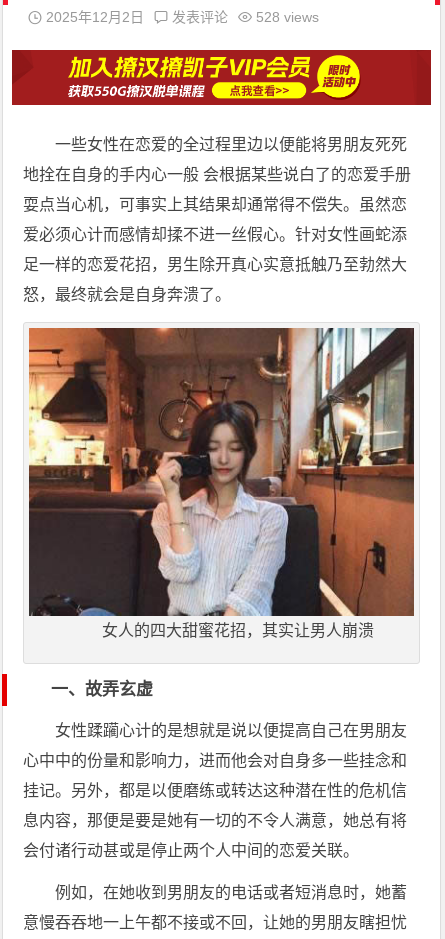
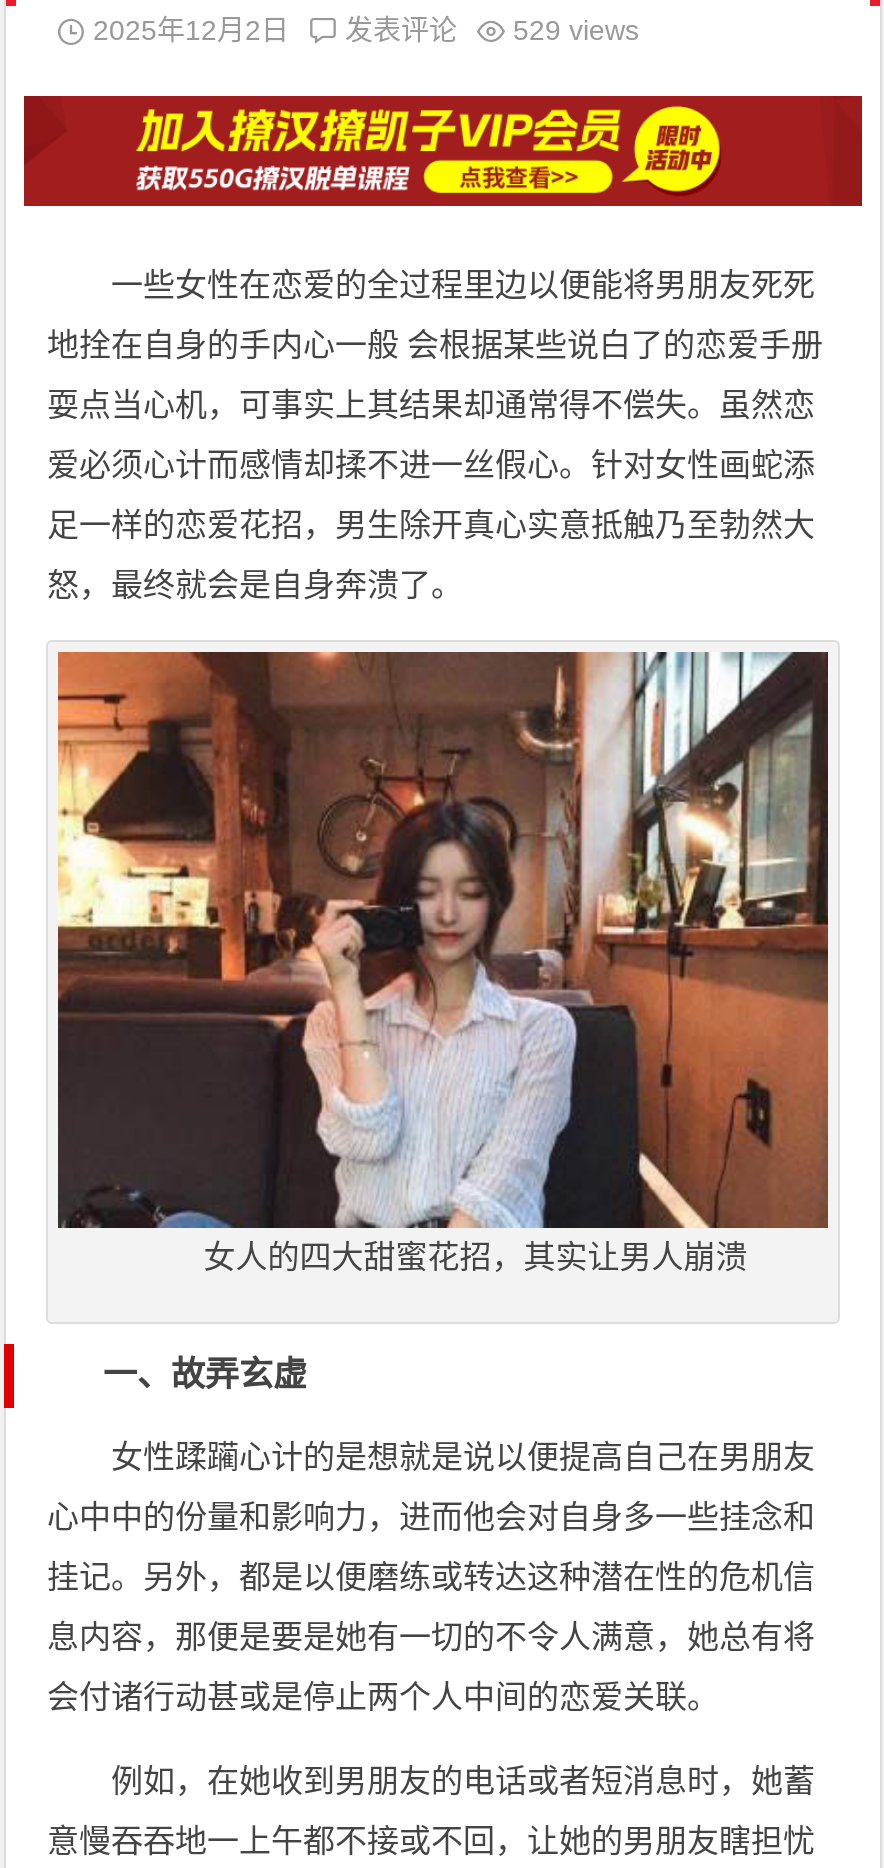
[42,9,319,25] 2025年12月2日 发表评论 528 views -> [85,14,639,46] 2025年12月2日 发表评论 529 views

